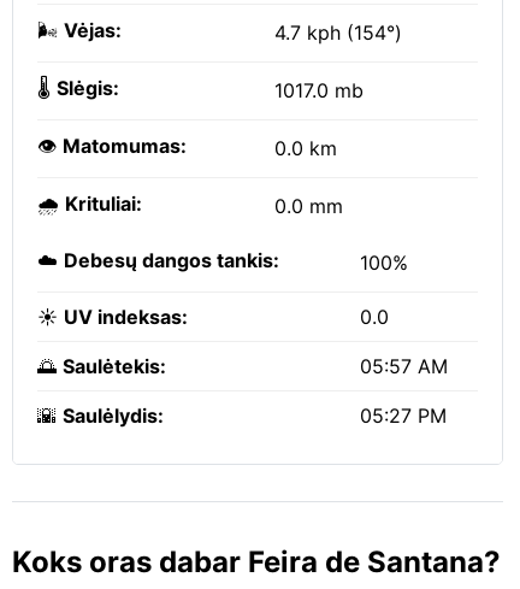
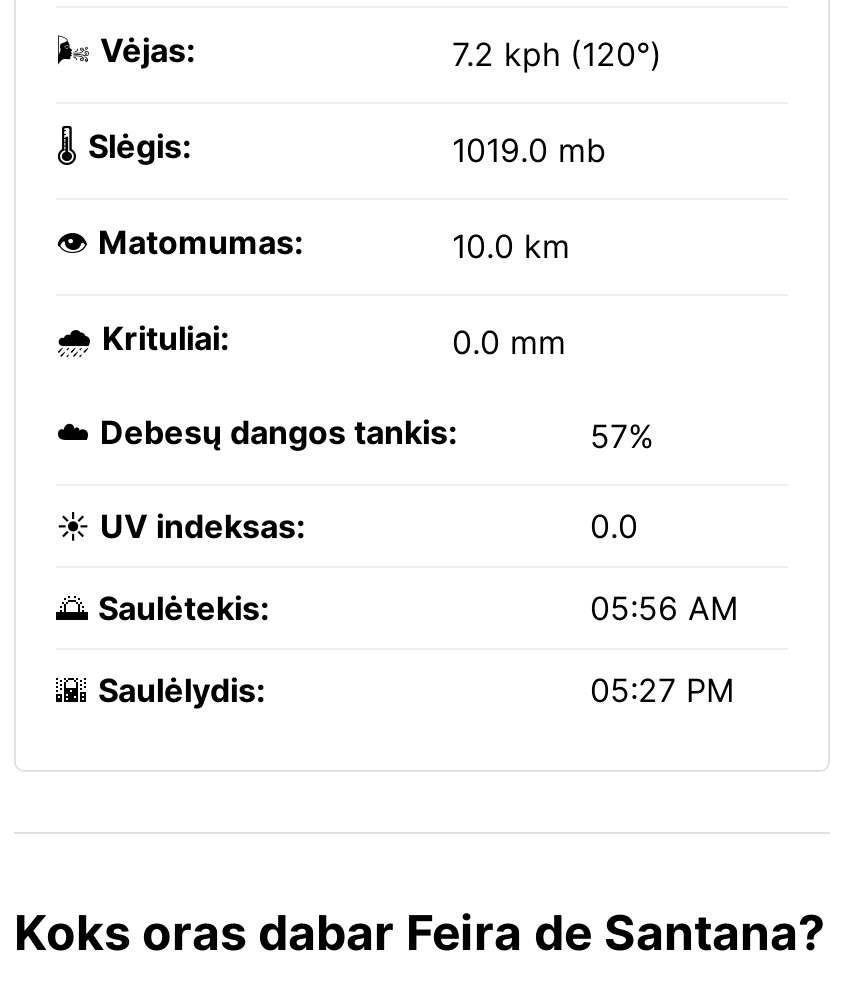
[274,20,402,45] 4.7 kph (154°) -> [452,34,662,74] 7.2 kph (120°)
[274,78,364,102] 1017.0 mb -> [452,130,606,170] 1019.0 mb
[274,136,337,160] 0.0 km -> [452,226,570,266] 10.0 km
[360,251,408,275] 100% -> [590,416,654,456] 57%
[360,354,448,378] 05:57 AM -> [590,588,738,628] 05:56 AM

